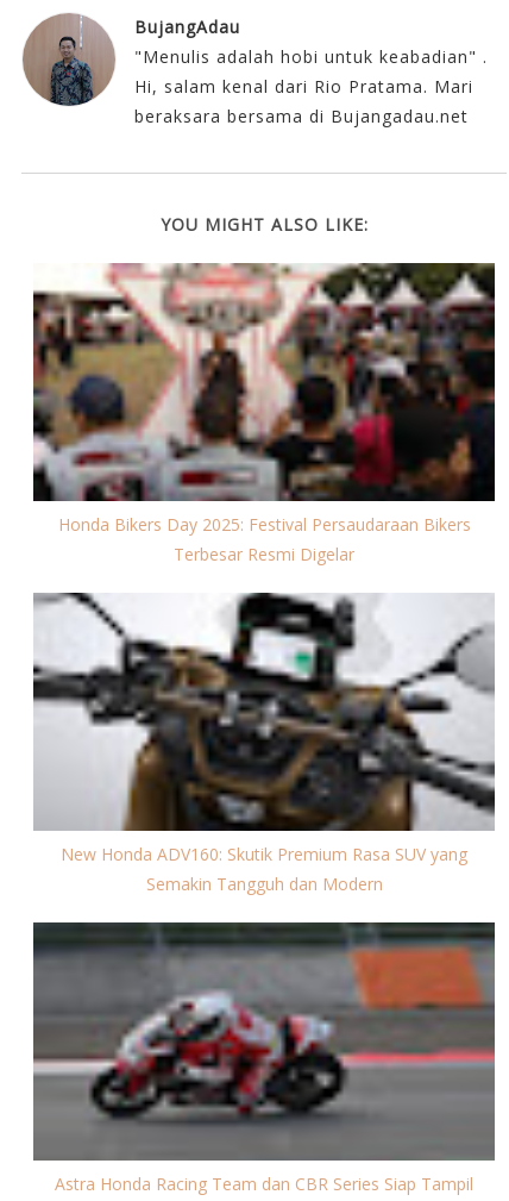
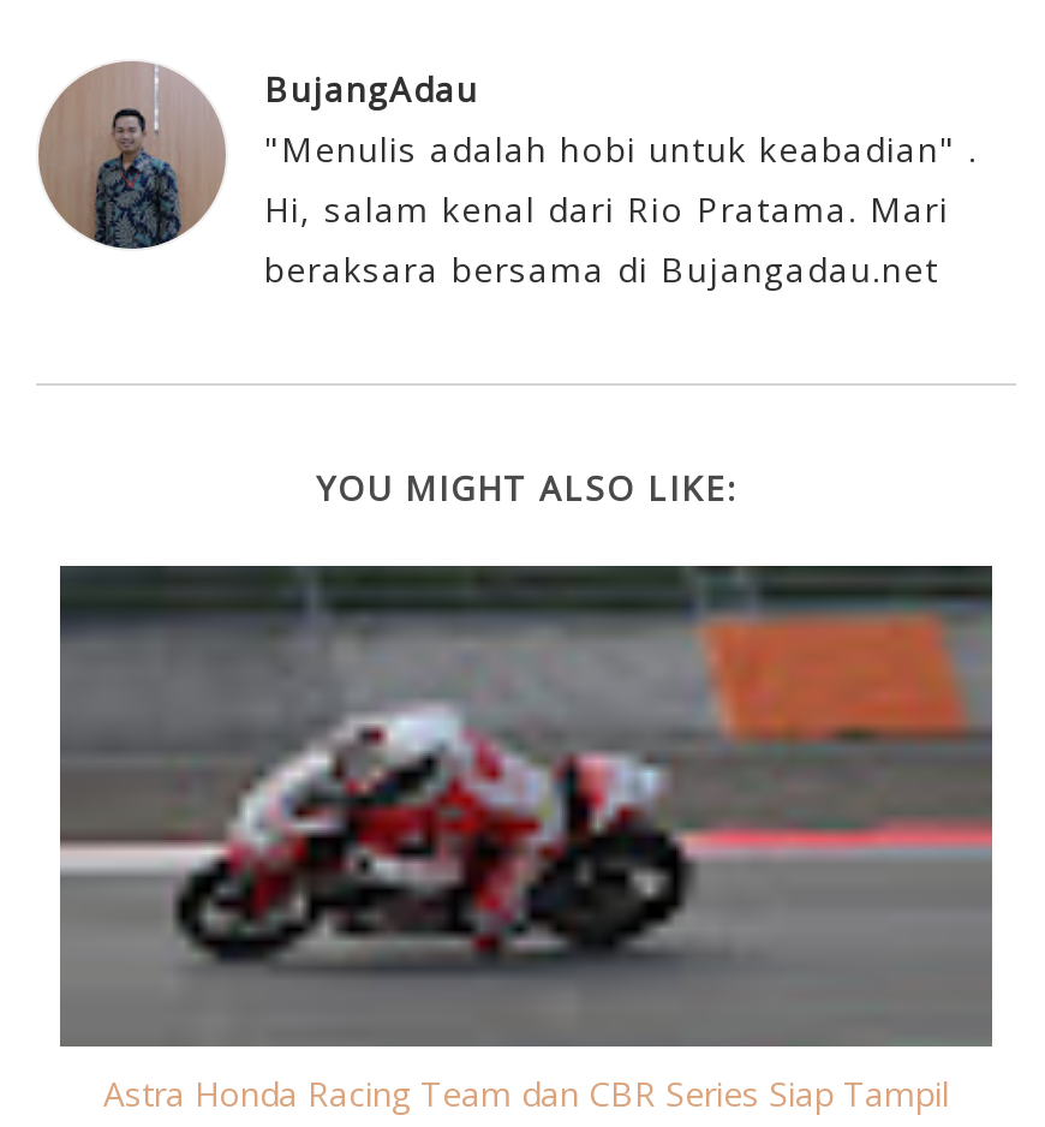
[32,263,496,566] [image] | Honda Bikers Day 2025: Festival Persaudaraan Bikers | Terbesar Resmi Digelar -> none
[32,592,496,895] [image] | New Honda ADV160: Skutik Premium Rasa SUV yang | Semakin Tangguh dan Modern -> none

